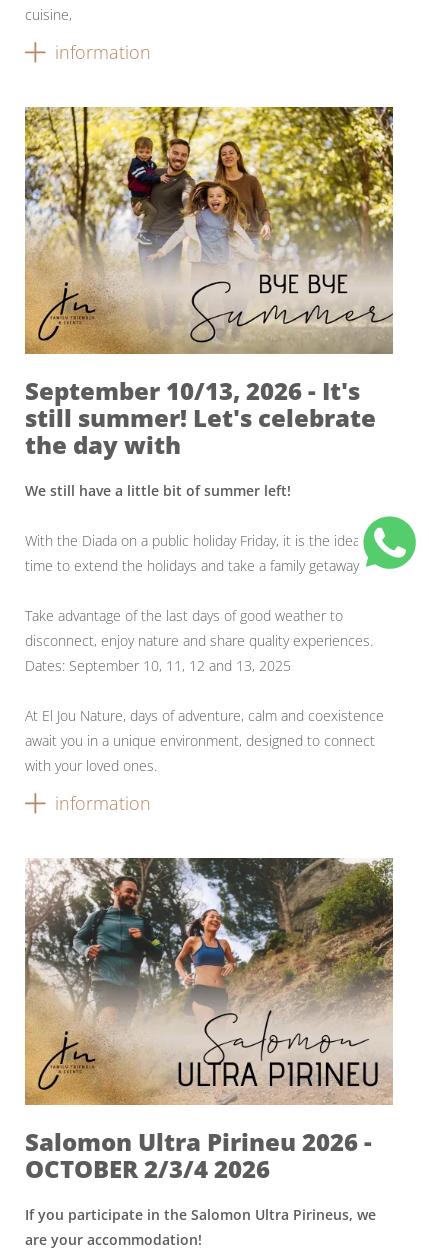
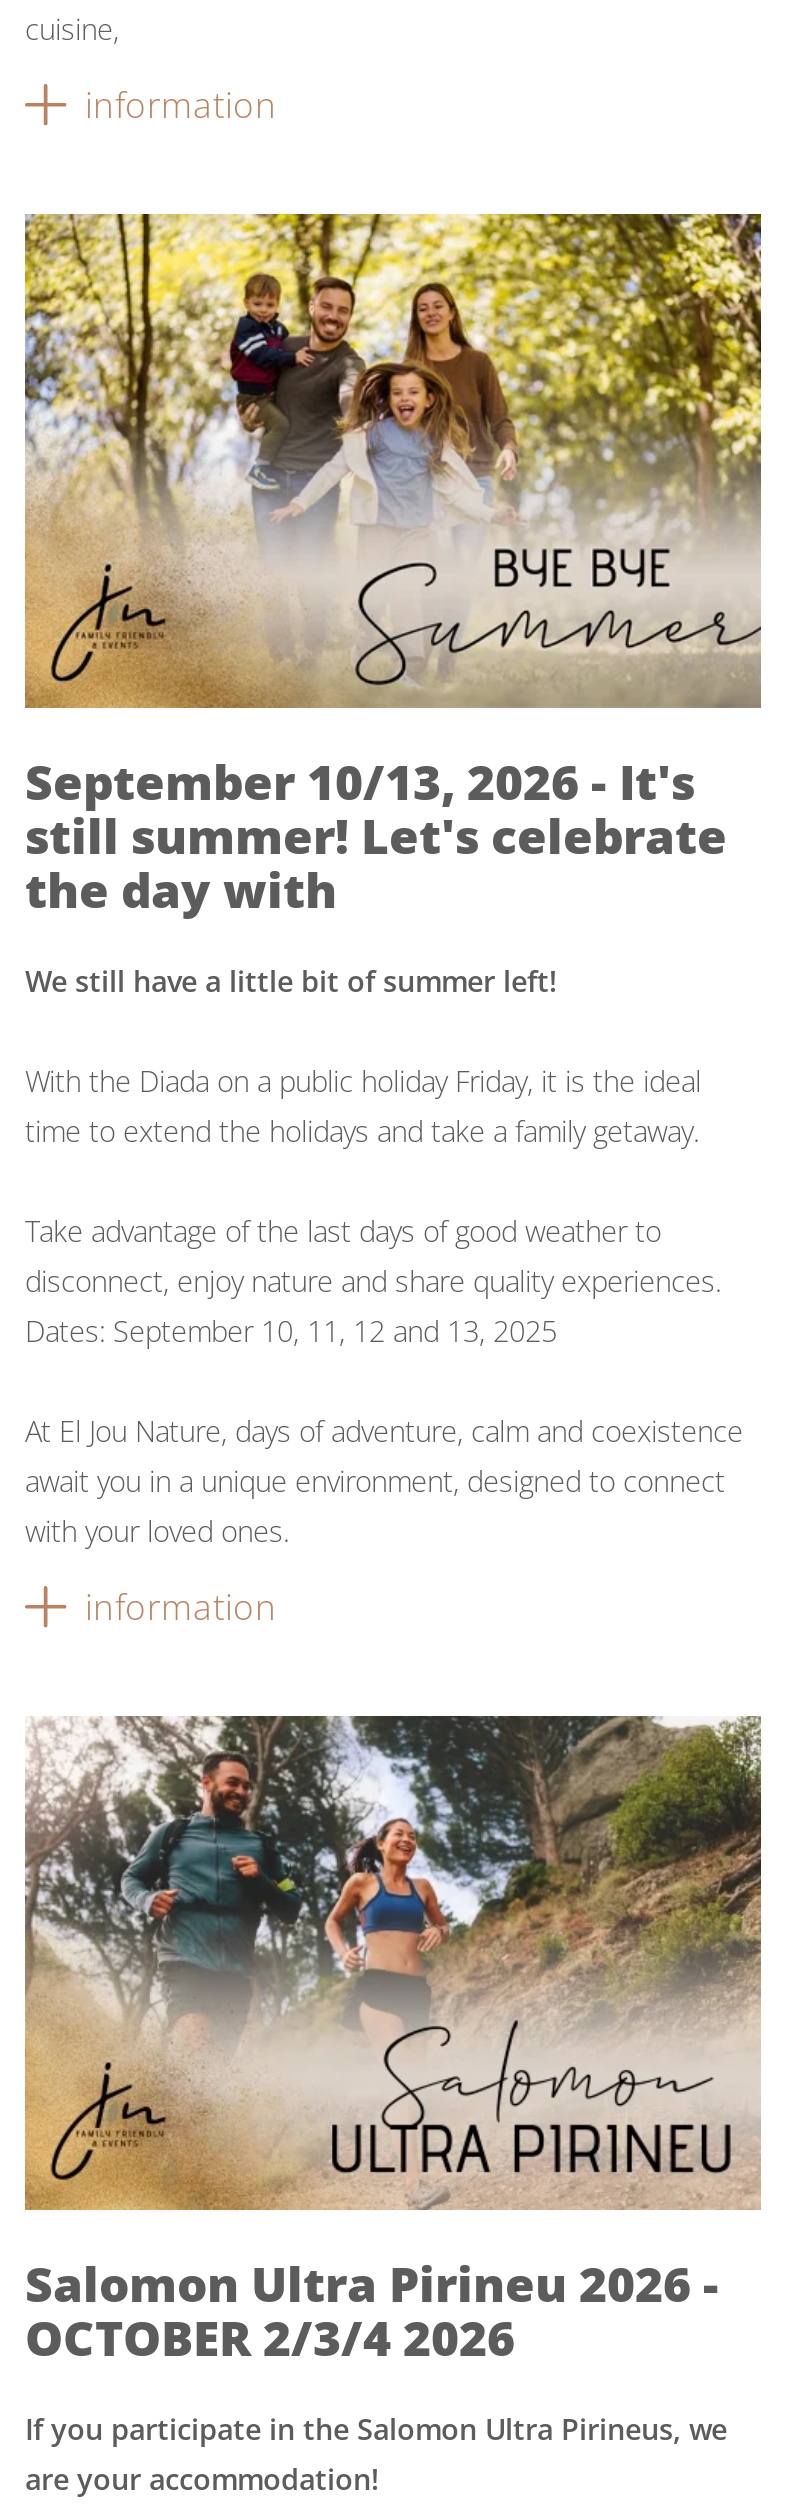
[364,515,417,570] [image] -> none

